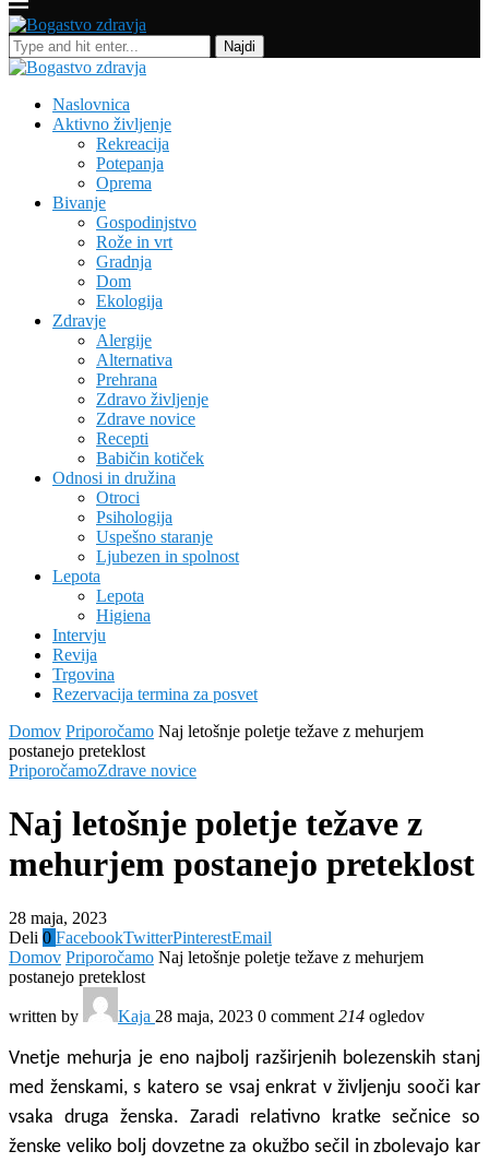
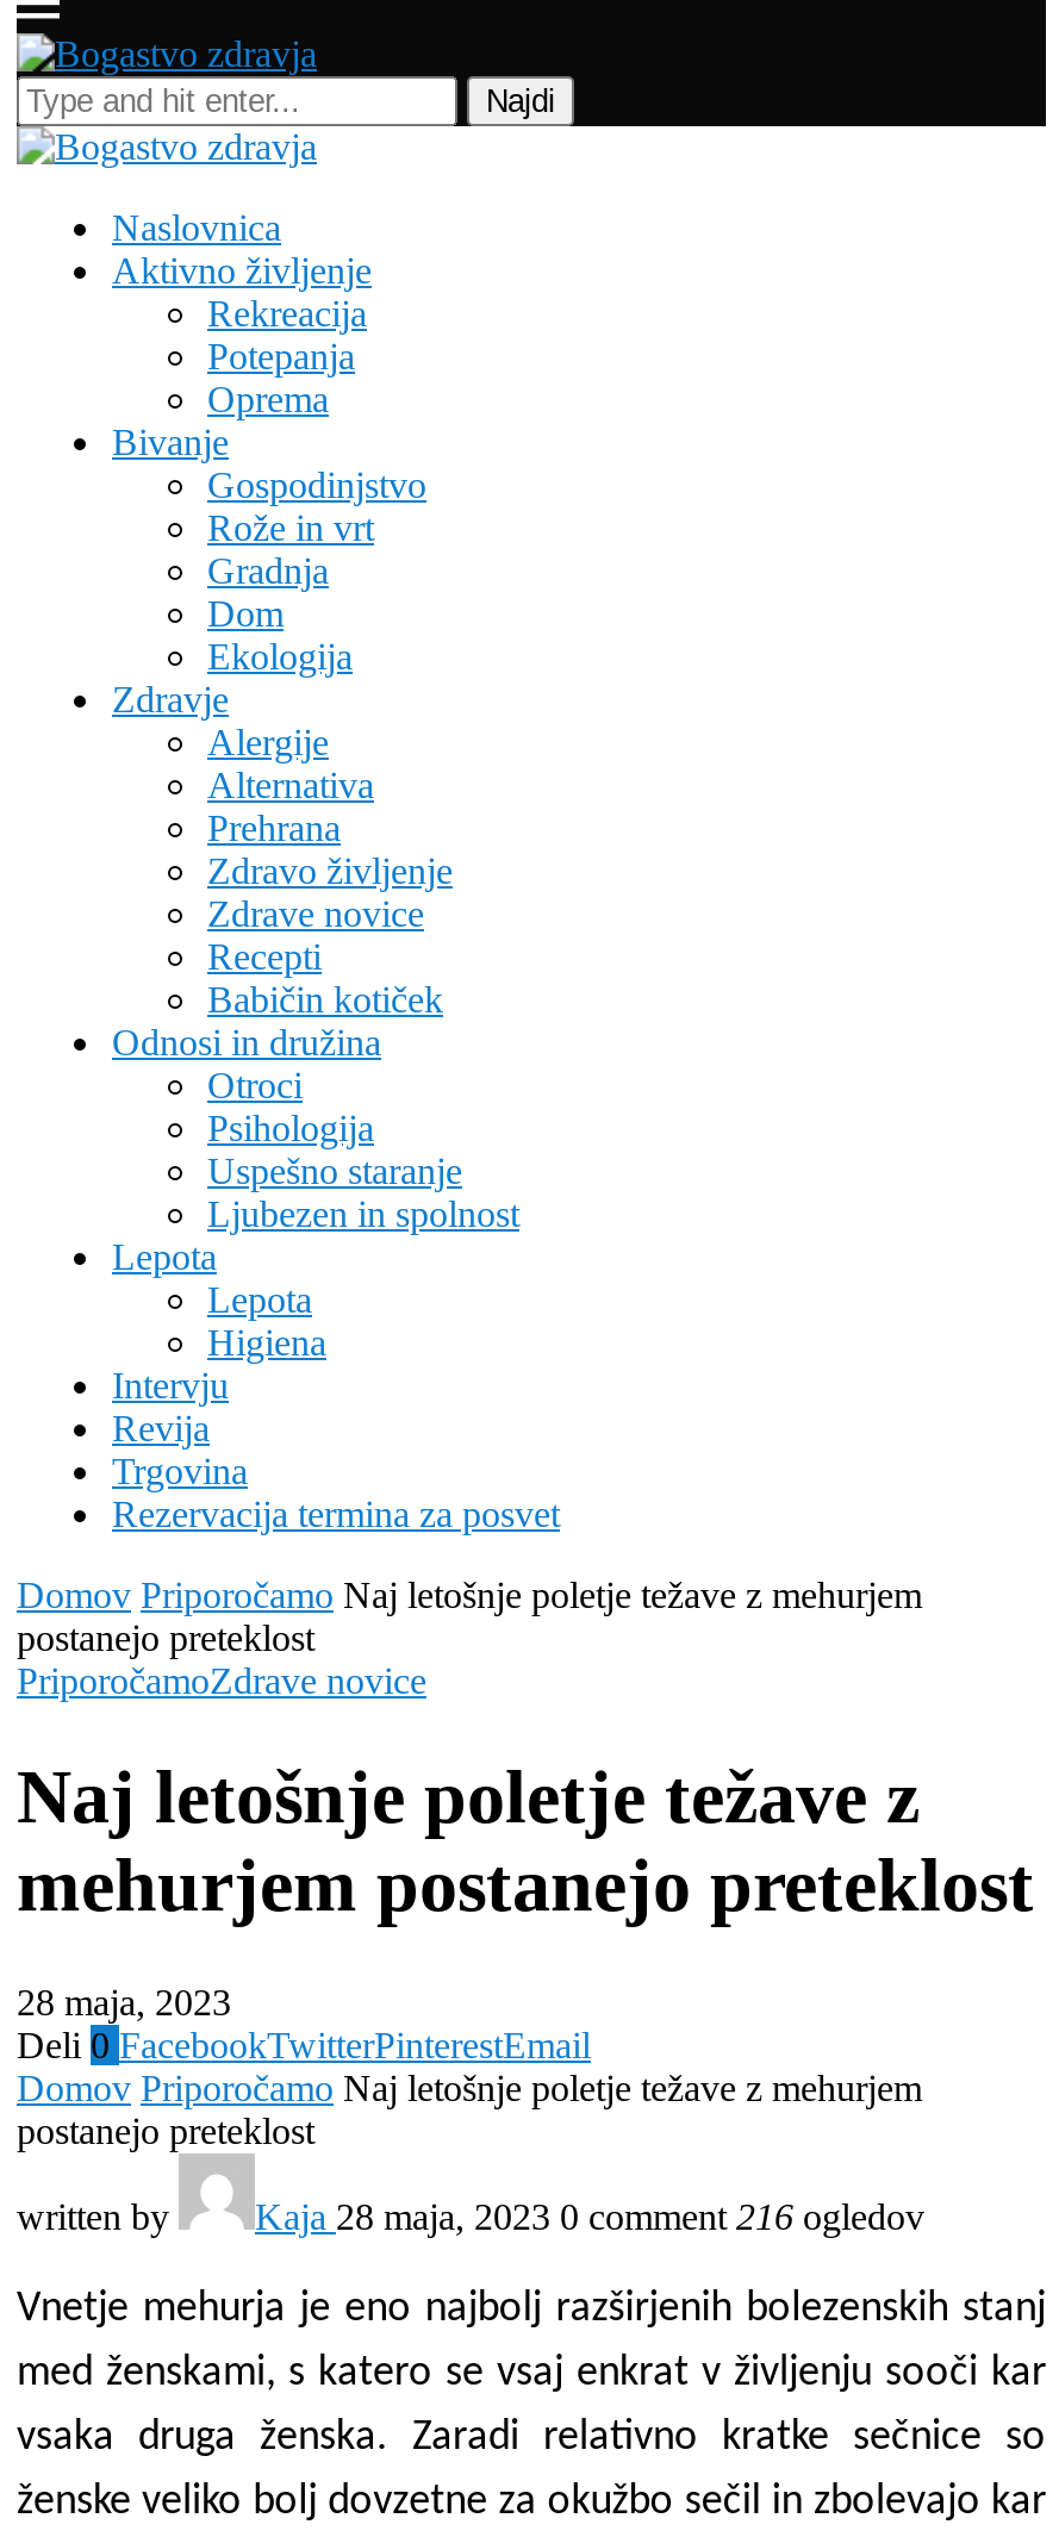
[118,1007,425,1025] Kaja 28 maja, 2023 0 comment 214 ogledov -> [255,2196,924,2237] Kaja 28 maja, 2023 0 comment 216 ogledov

